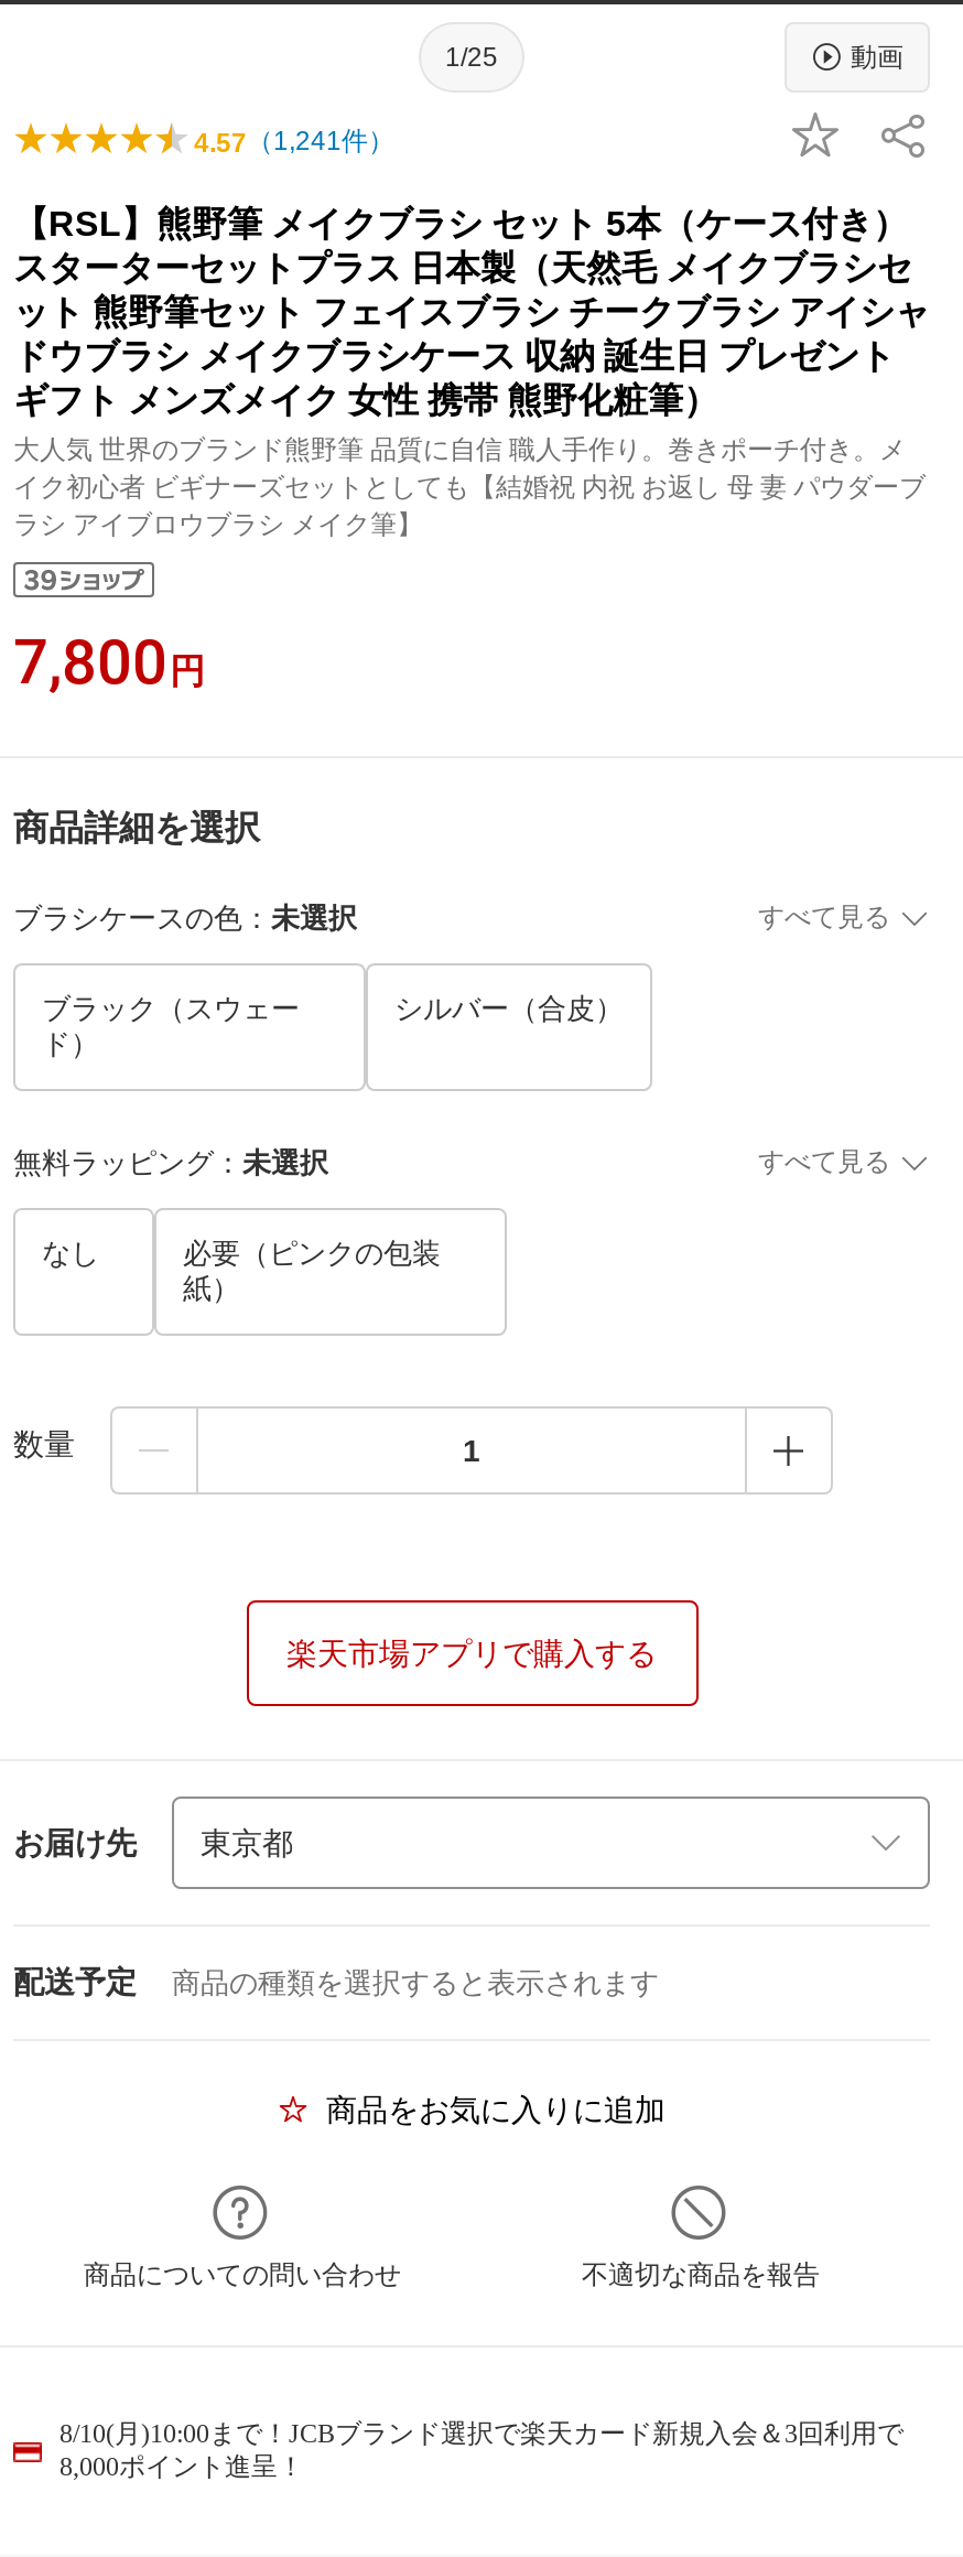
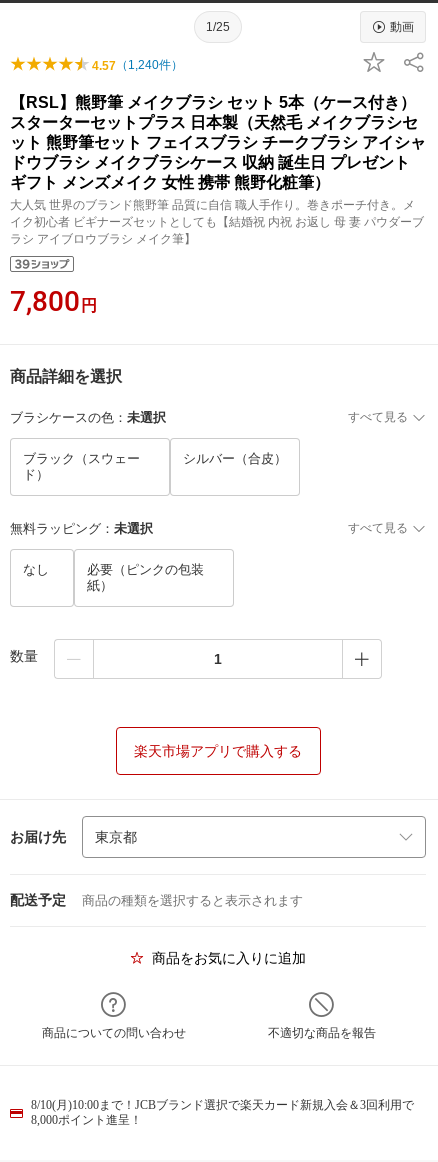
[194,126,394,159] 4.57（1,241件） -> [92,58,183,73] 4.57（1,240件）

